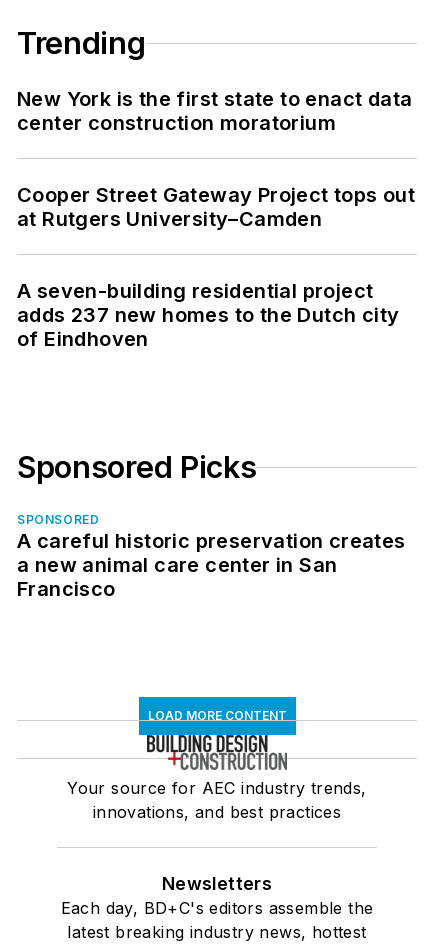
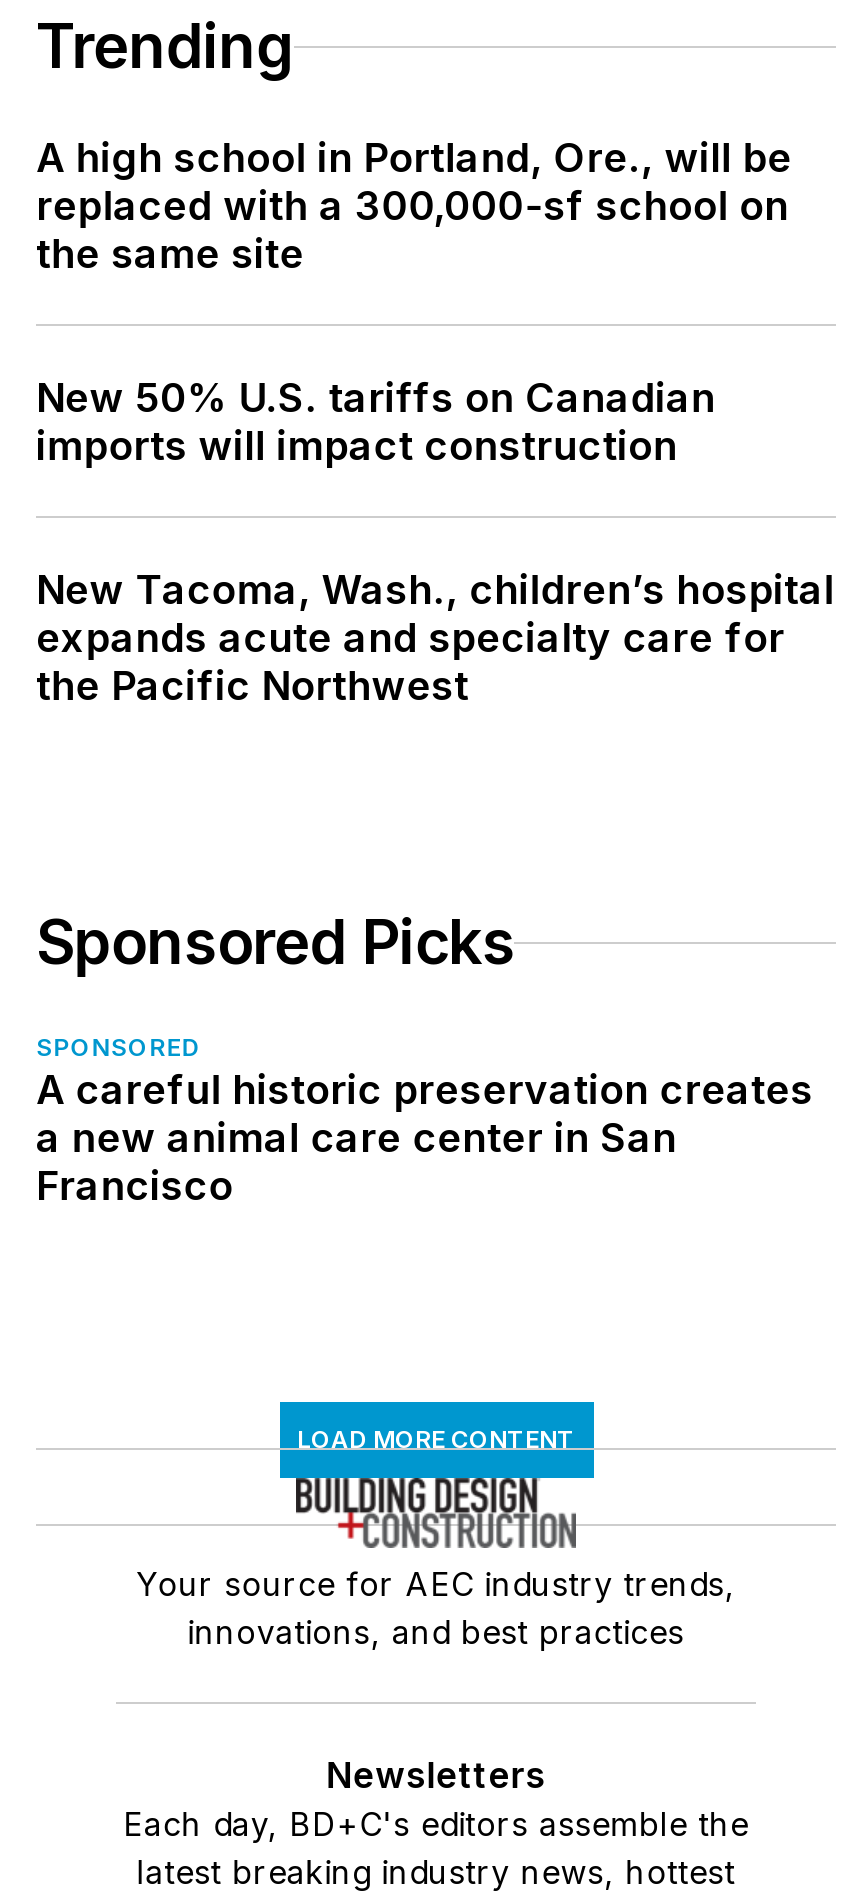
[17,87,412,135] New York is the first state to enact data | center construction moratorium -> [36,134,792,278] A high school in Portland, Ore., will be | replaced with a 300,000-sf school on | the same site
[17,183,415,231] Cooper Street Gateway Project tops out | at Rutgers University–Camden -> [36,374,716,470] New 50% U.S. tariffs on Canadian | imports will impact construction
[17,279,399,351] A seven-building residential project | adds 237 new homes to the Dutch city | of Eindhoven -> [36,566,834,710] New Tacoma, Wash., children’s hospital | expands acute and specialty care for | the Pacific Northwest

